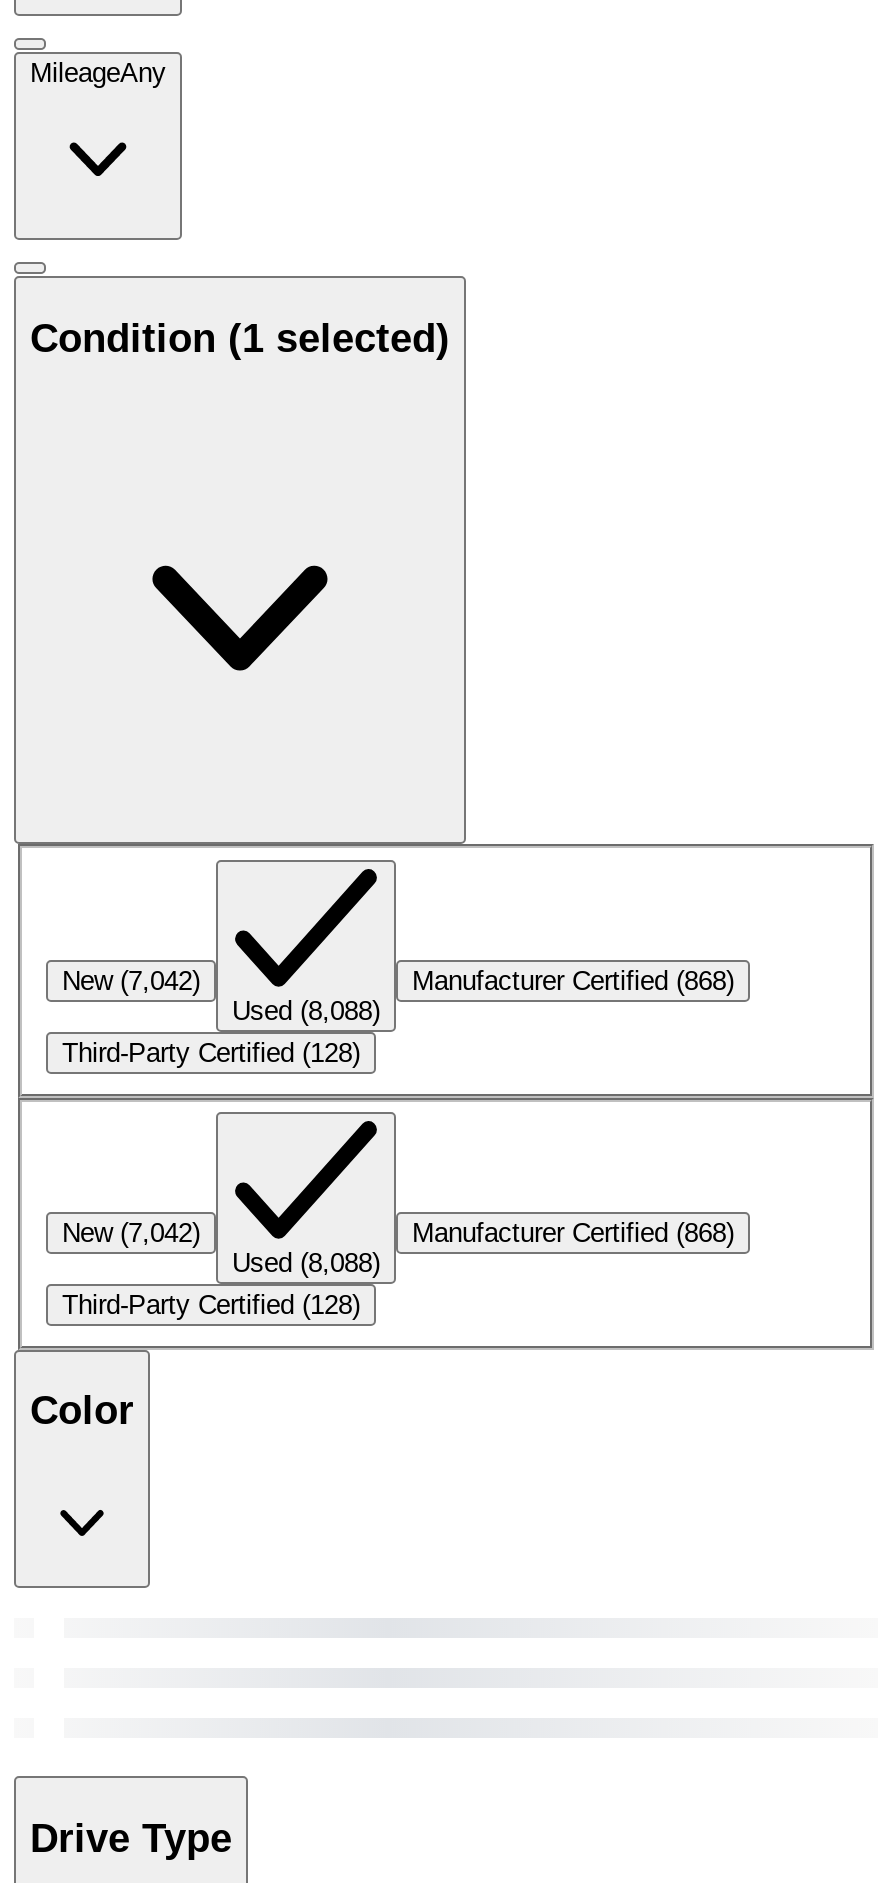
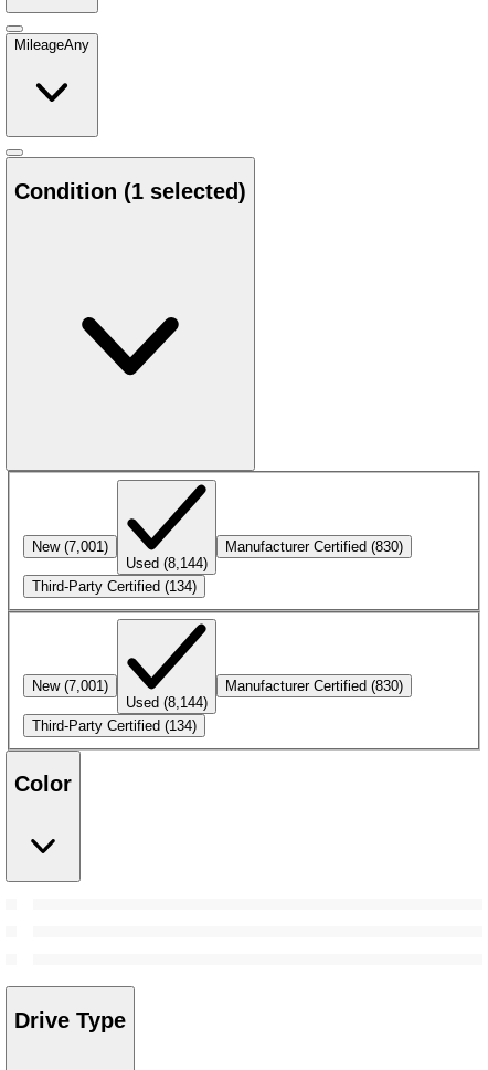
[62,965,200,995] New (7,042) -> [32,538,108,554] New (7,001)
[412,965,734,995] Manufacturer Certified (868) -> [225,538,403,554] Manufacturer Certified (830)
[232,995,380,1025] Used (8,088) -> [126,554,208,571] Used (8,144)
[62,1037,360,1067] Third-Party Certified (128) -> [32,578,197,594] Third-Party Certified (134)
[62,1218,200,1248] New (7,042) -> [32,677,108,694] New (7,001)
[412,1218,734,1248] Manufacturer Certified (868) -> [225,677,403,694] Manufacturer Certified (830)
[232,1248,380,1278] Used (8,088) -> [126,694,208,711] Used (8,144)
[62,1290,360,1320] Third-Party Certified (128) -> [32,717,197,734] Third-Party Certified (134)

